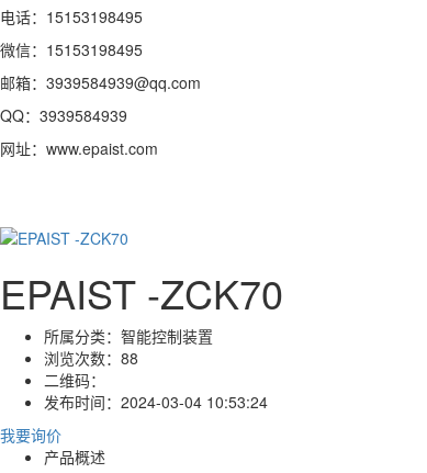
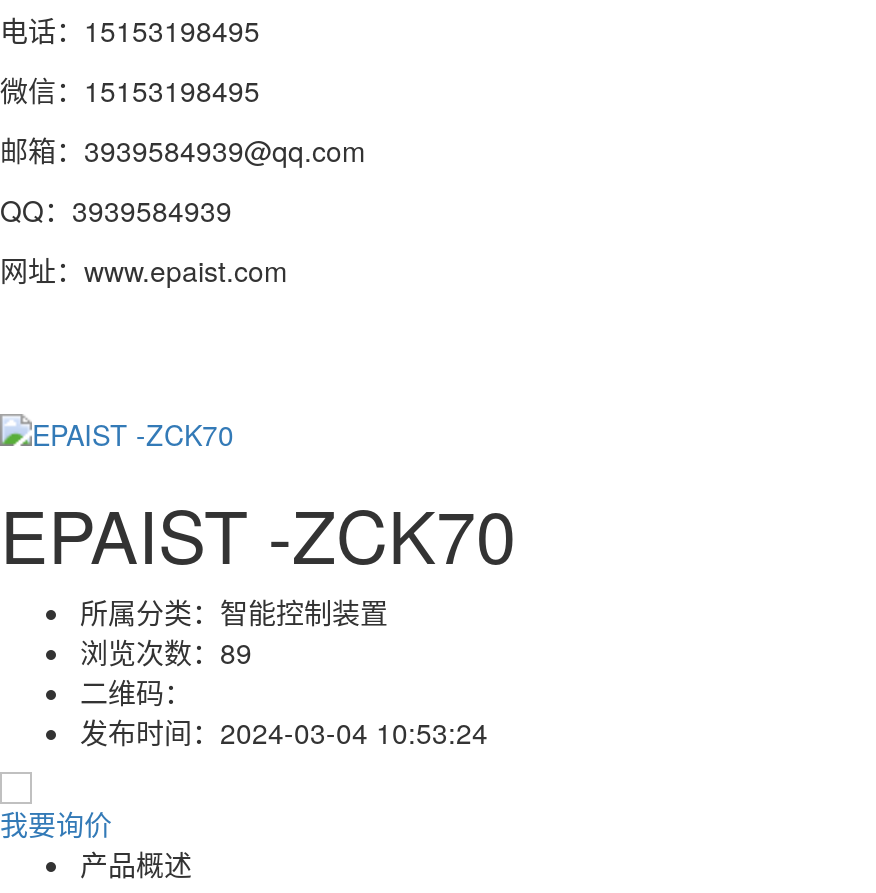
[44,347,138,369] 浏览次数：88 -> [80,632,252,672] 浏览次数：89

